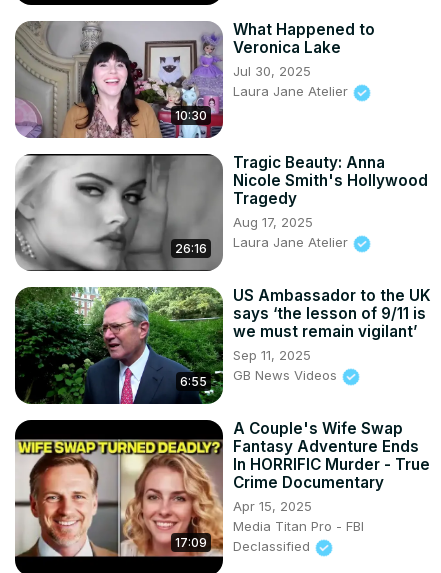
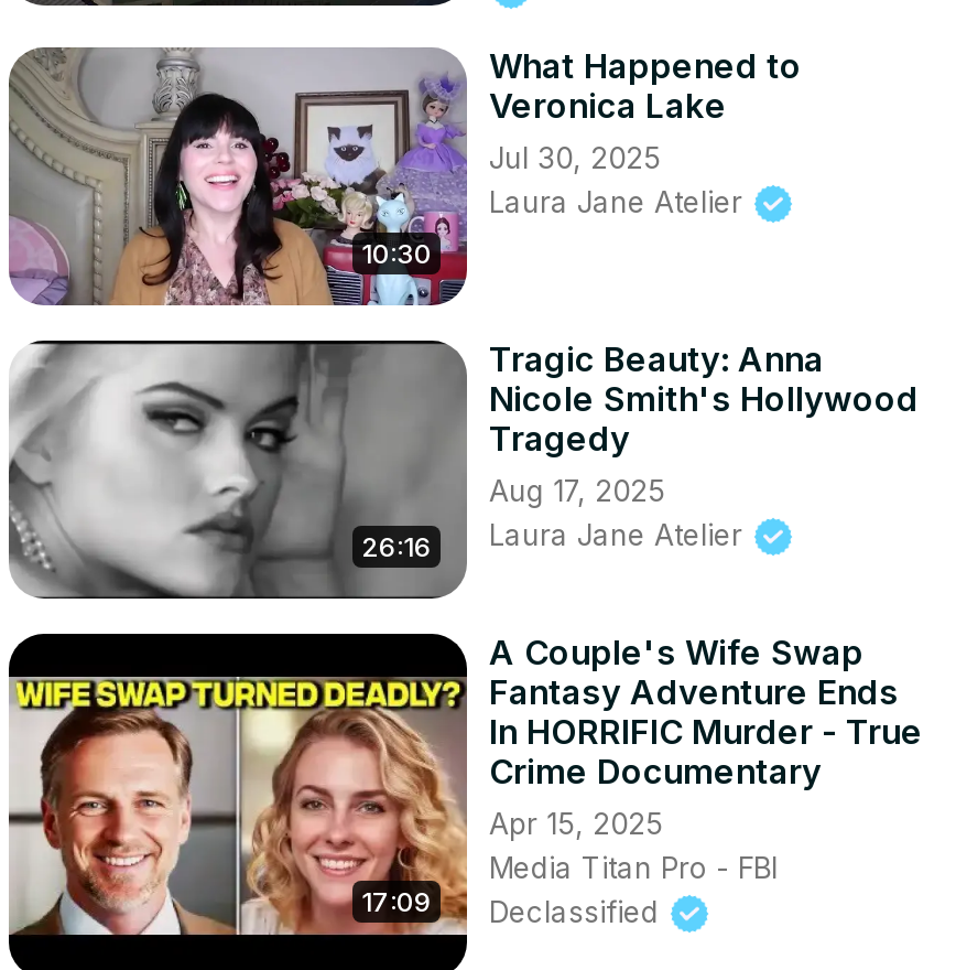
[14,287,220,405] [image] | 6:55 -> none
[233,286,431,383] US Ambassador to the UK | says ‘the lesson of 9/11 is | we must remain vigilant’ | Sep 11, 2025 | GB News Videos -> none

